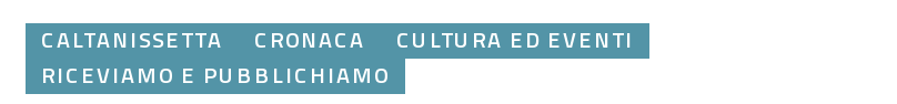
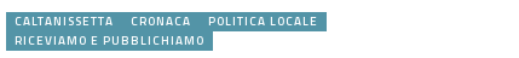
[396,23,634,56] CULTURA ED EVENTI -> [208,12,318,30] POLITICA LOCALE

